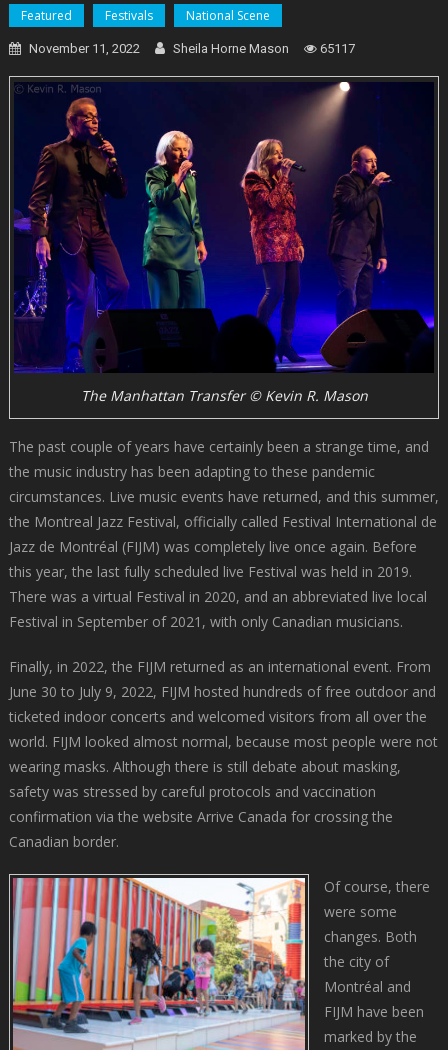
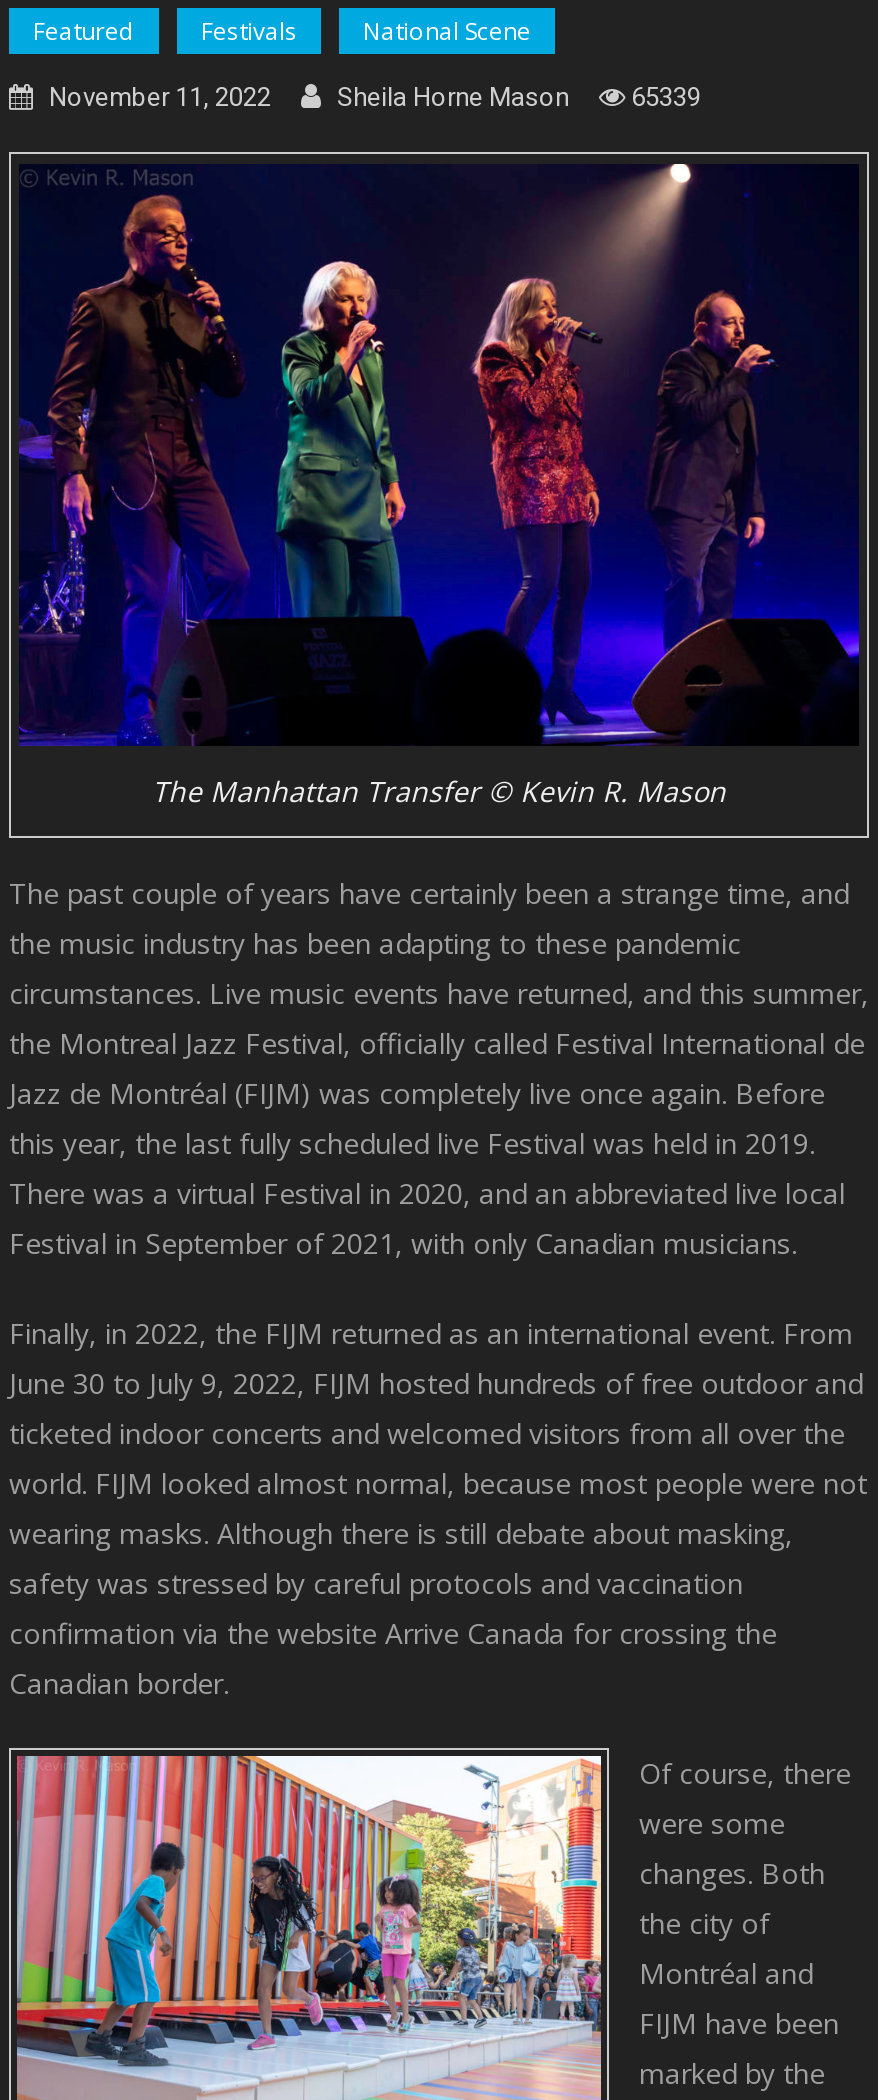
[320,41,355,56] 65117 -> [631,82,701,112] 65339

